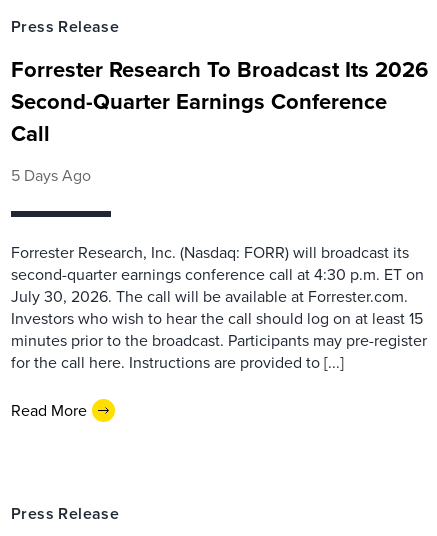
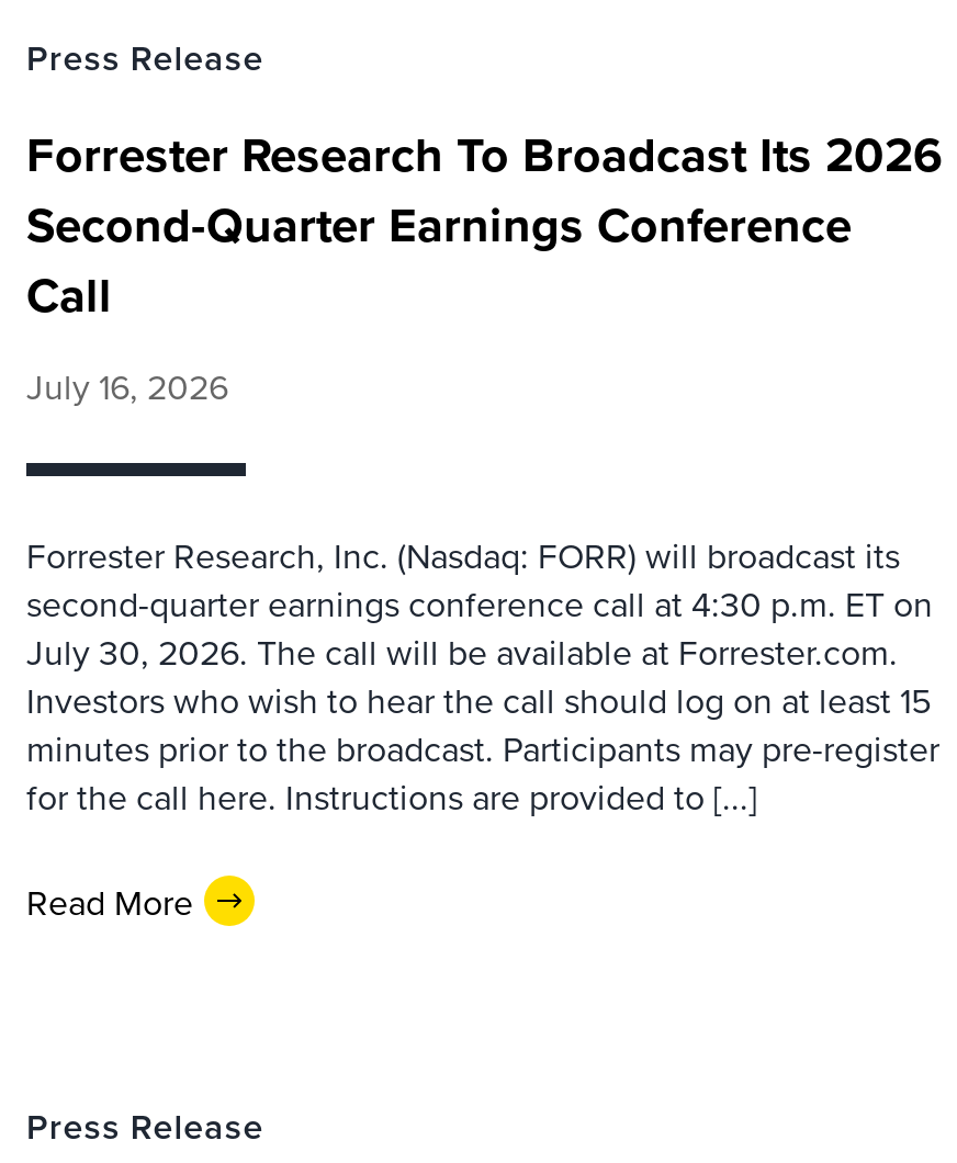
[11,164,91,187] 5 Days Ago -> [26,362,228,410] July 16, 2026

